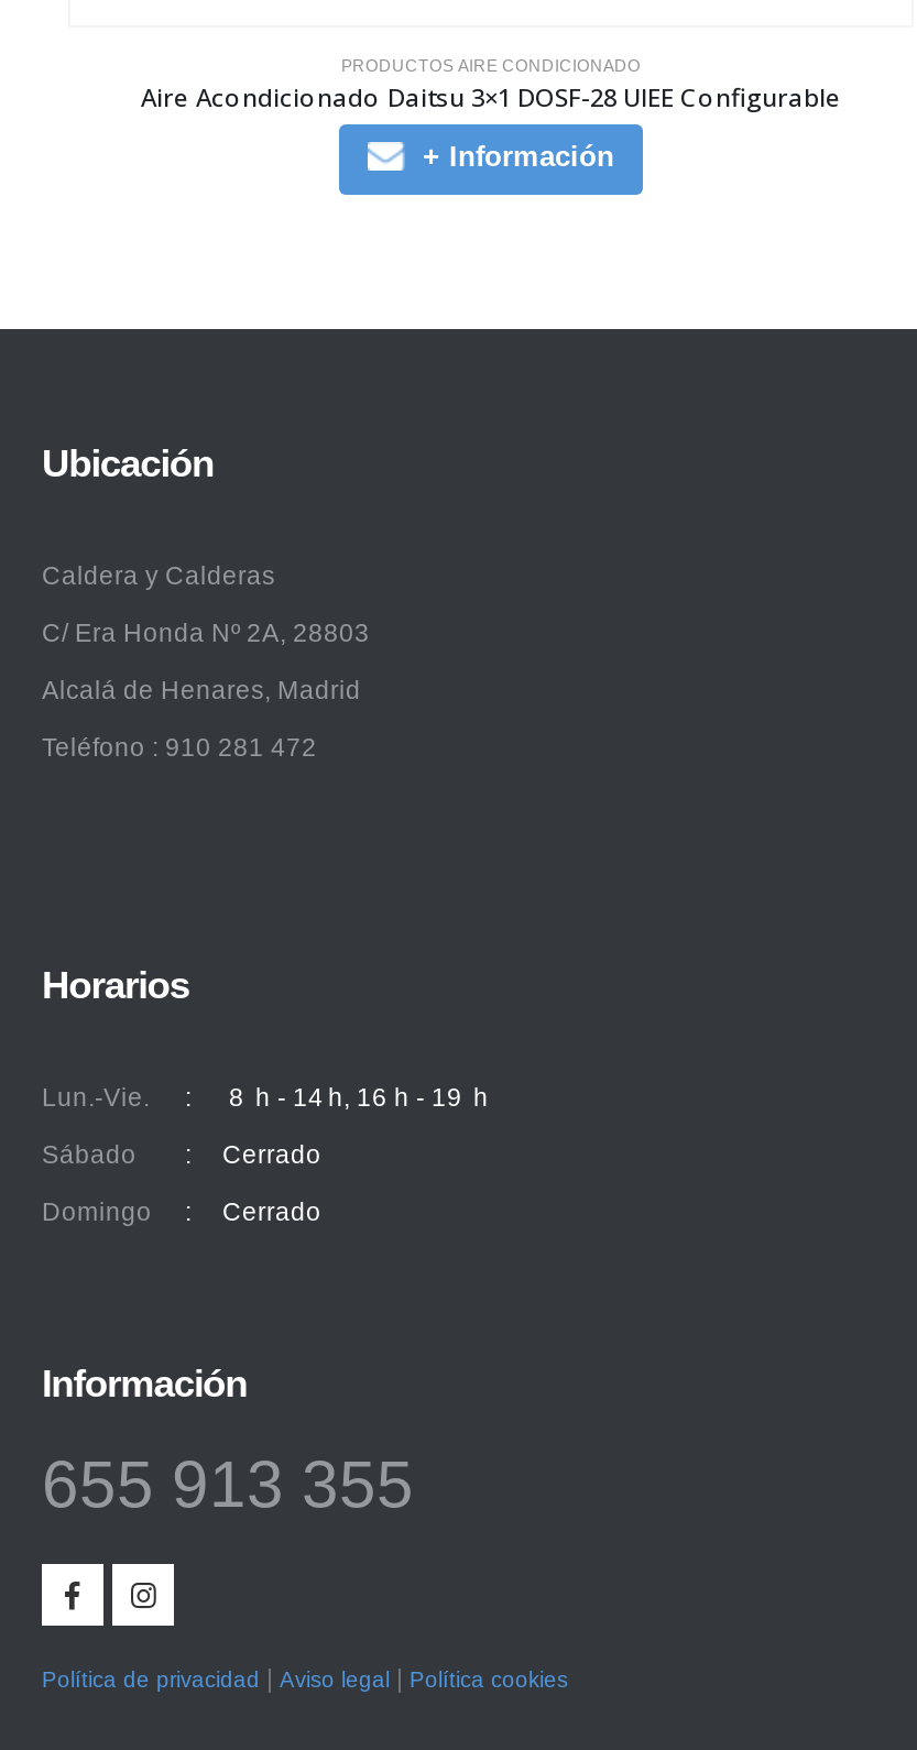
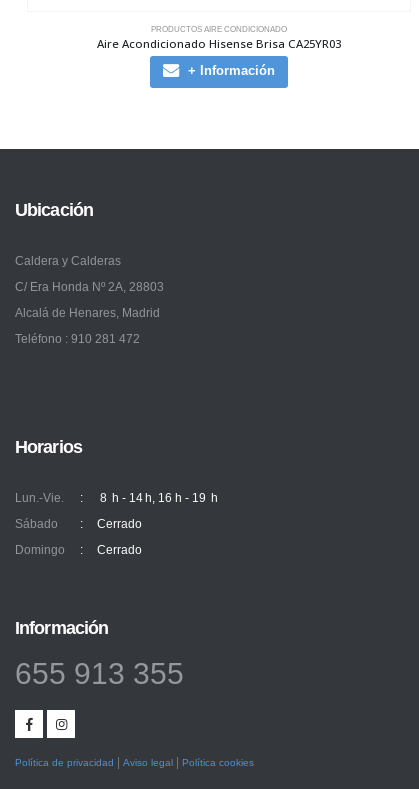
[141,80,841,113] Aire Acondicionado Daitsu 3×1 DOSF-28 UIEE Configurable -> [97,36,341,51] Aire Acondicionado Hisense Brisa CA25YR03

